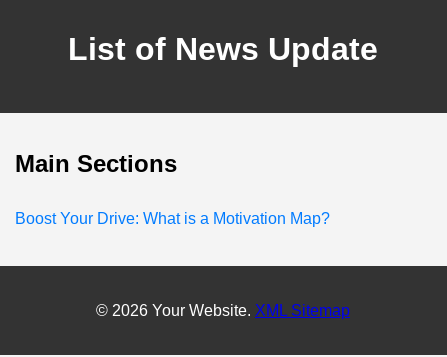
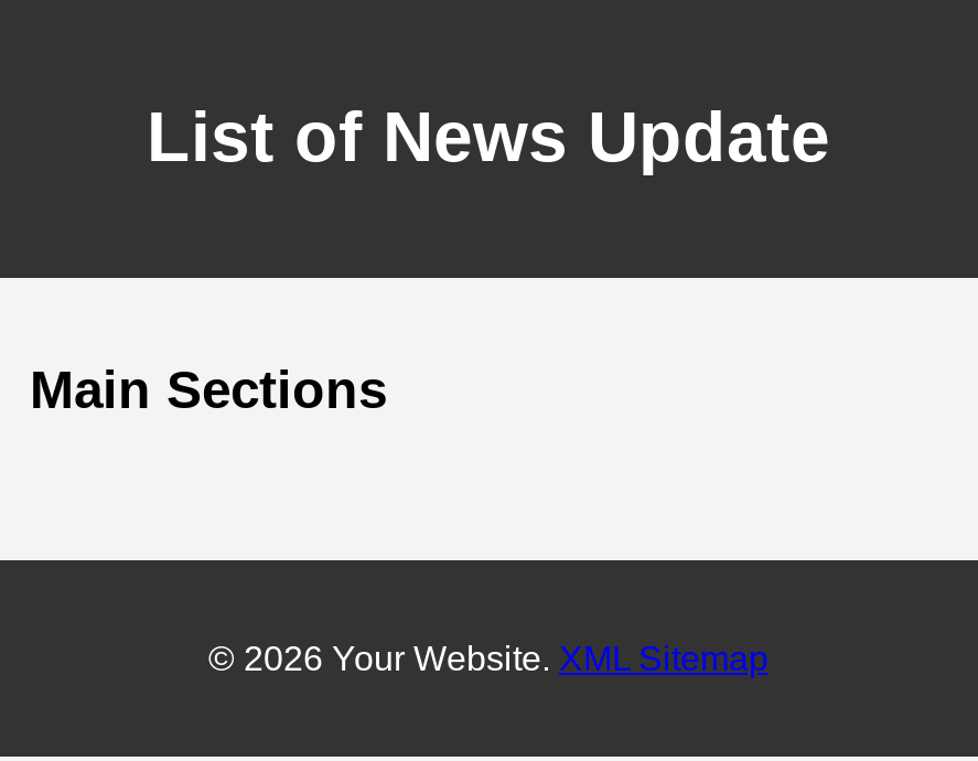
[15,210,330,227] Boost Your Drive: What is a Motivation Map? -> none

